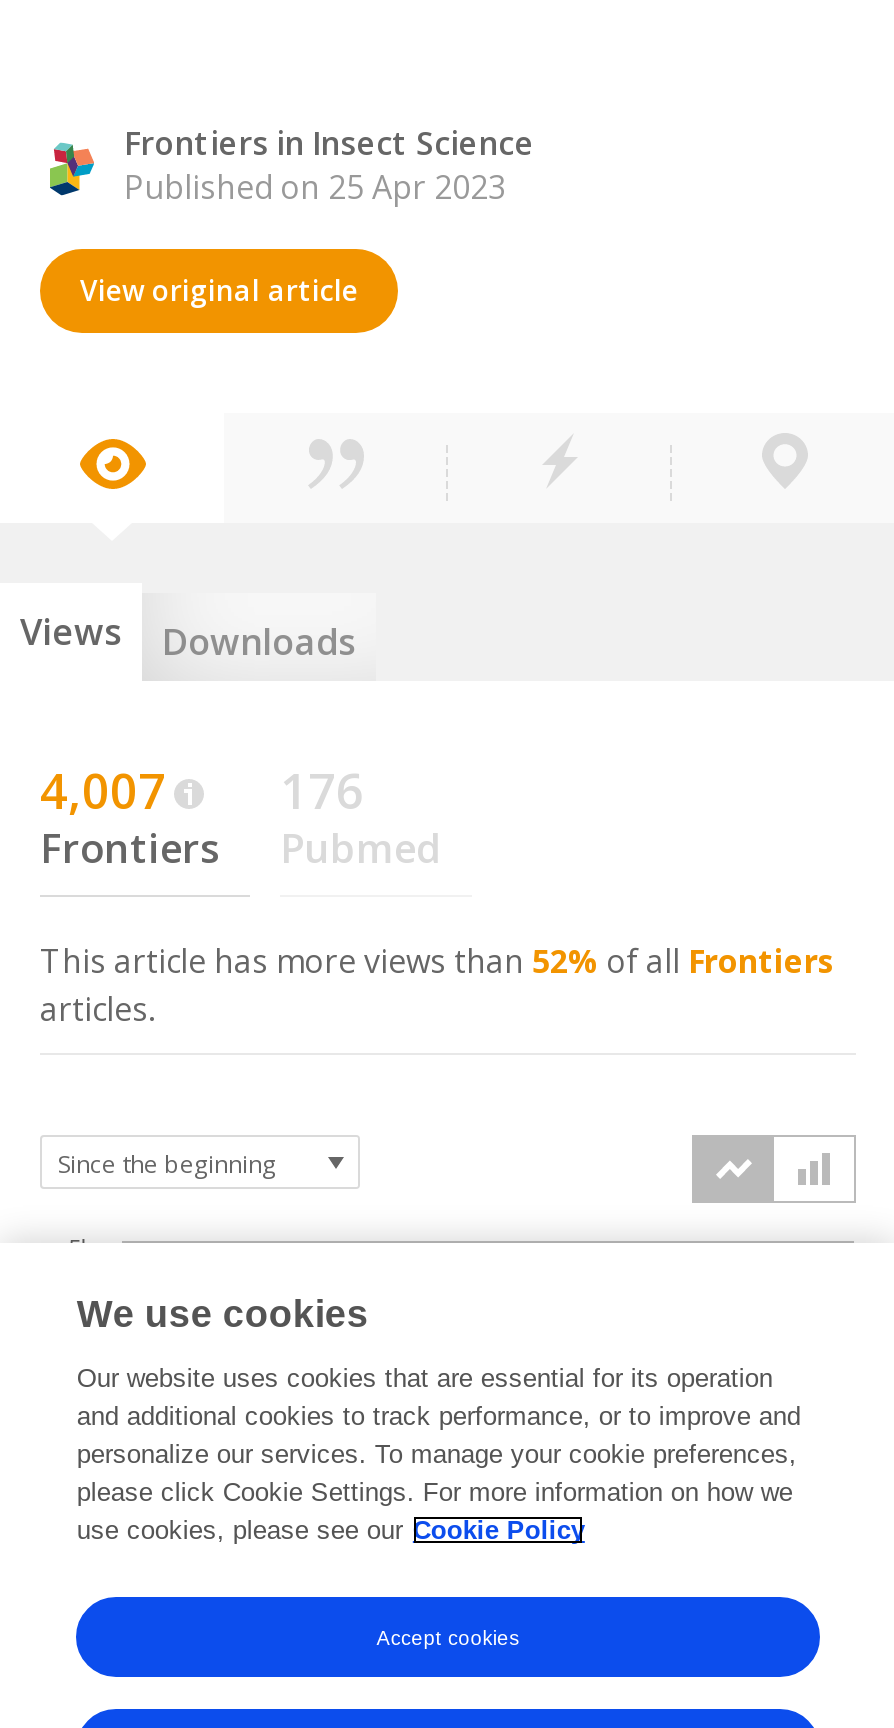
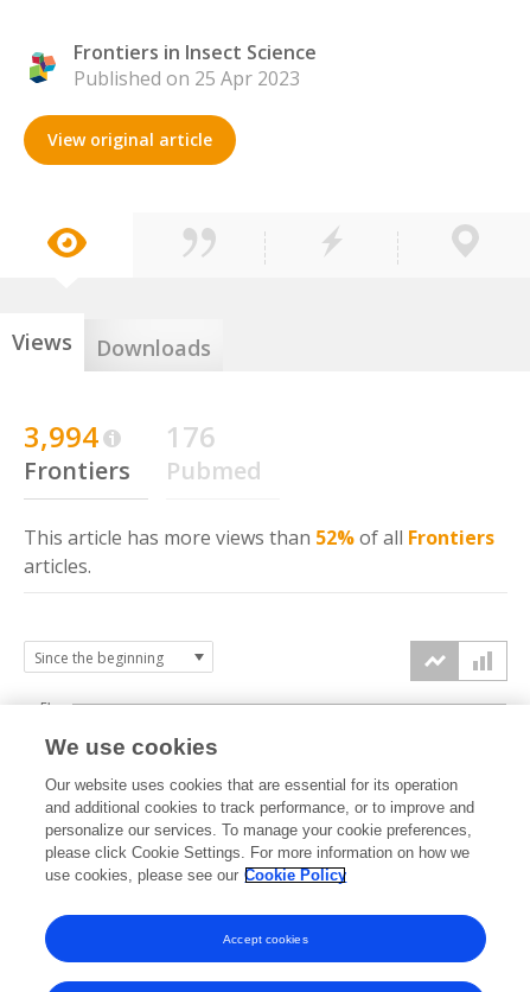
[40,757,166,823] 4,007 -> [24,416,98,456] 3,994

